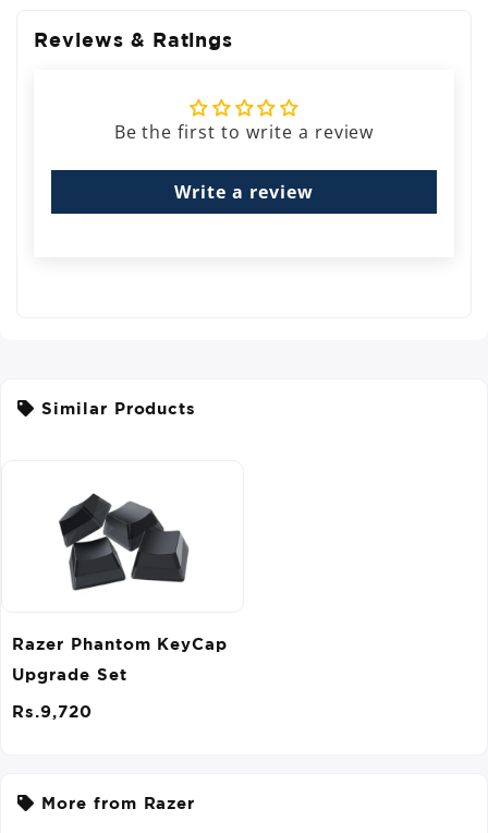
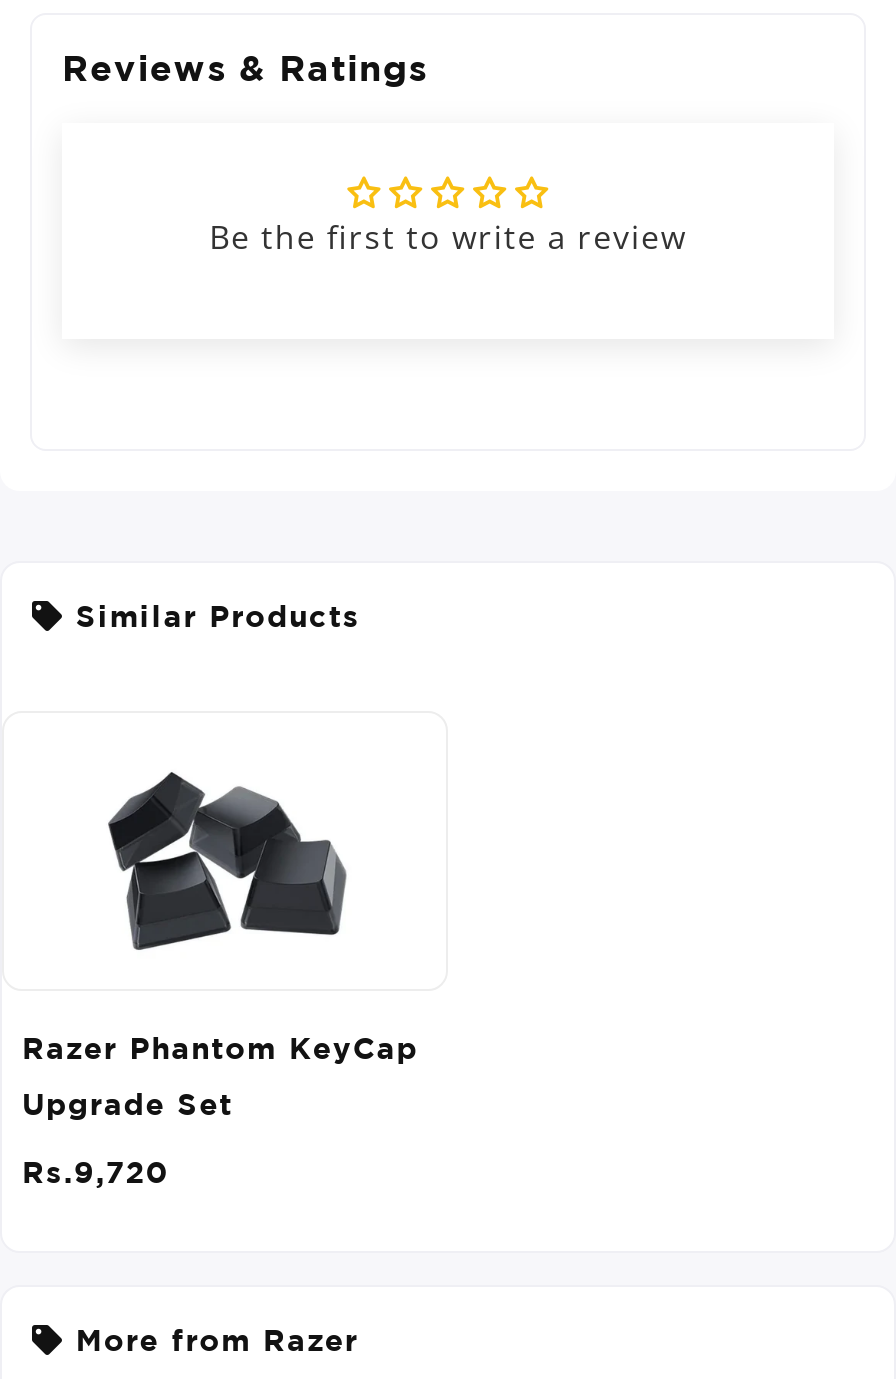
[175,180,313,204] Write a review -> none

